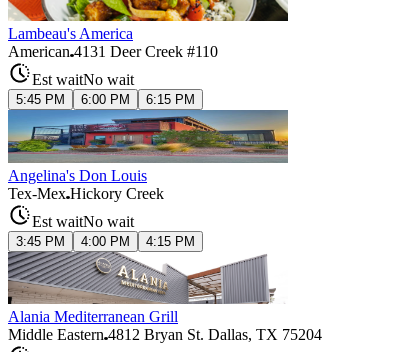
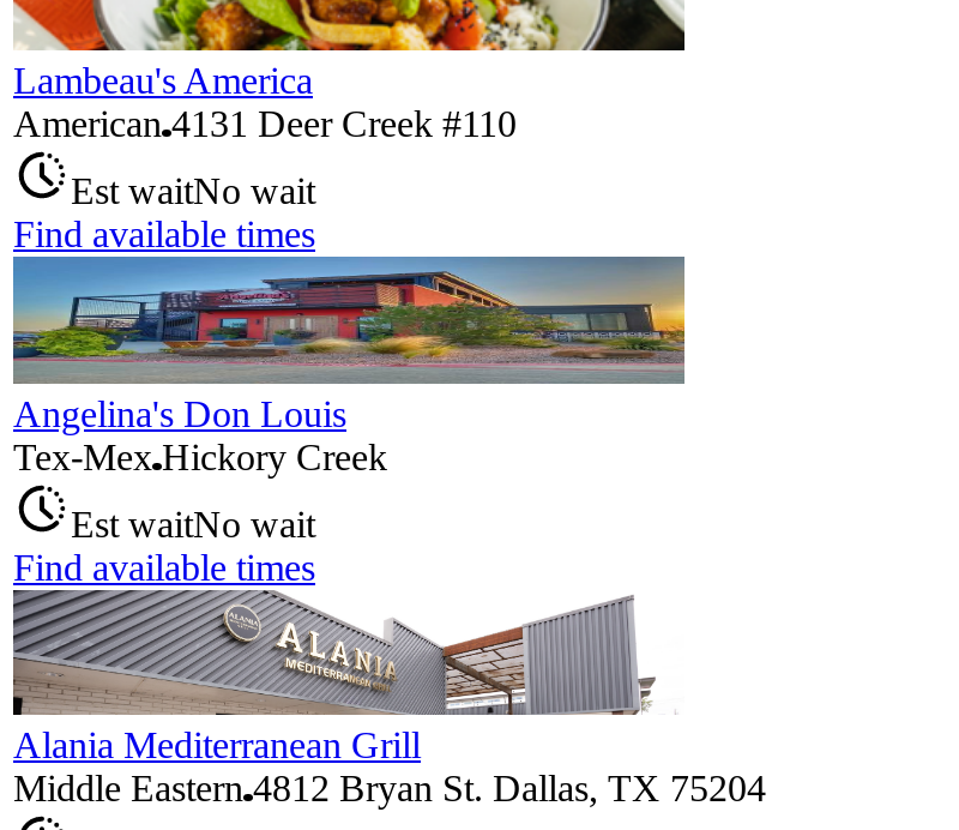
[16,92,195,107] 5:45 PM | 6:00 PM | 6:15 PM -> [13,214,315,255] Find available times
[16,234,195,249] 3:45 PM | 4:00 PM | 4:15 PM -> [13,547,315,587] Find available times

